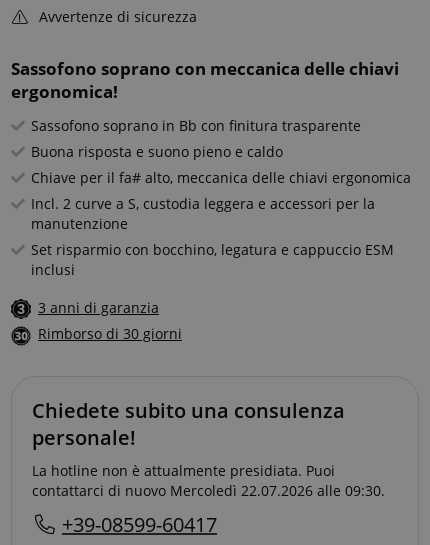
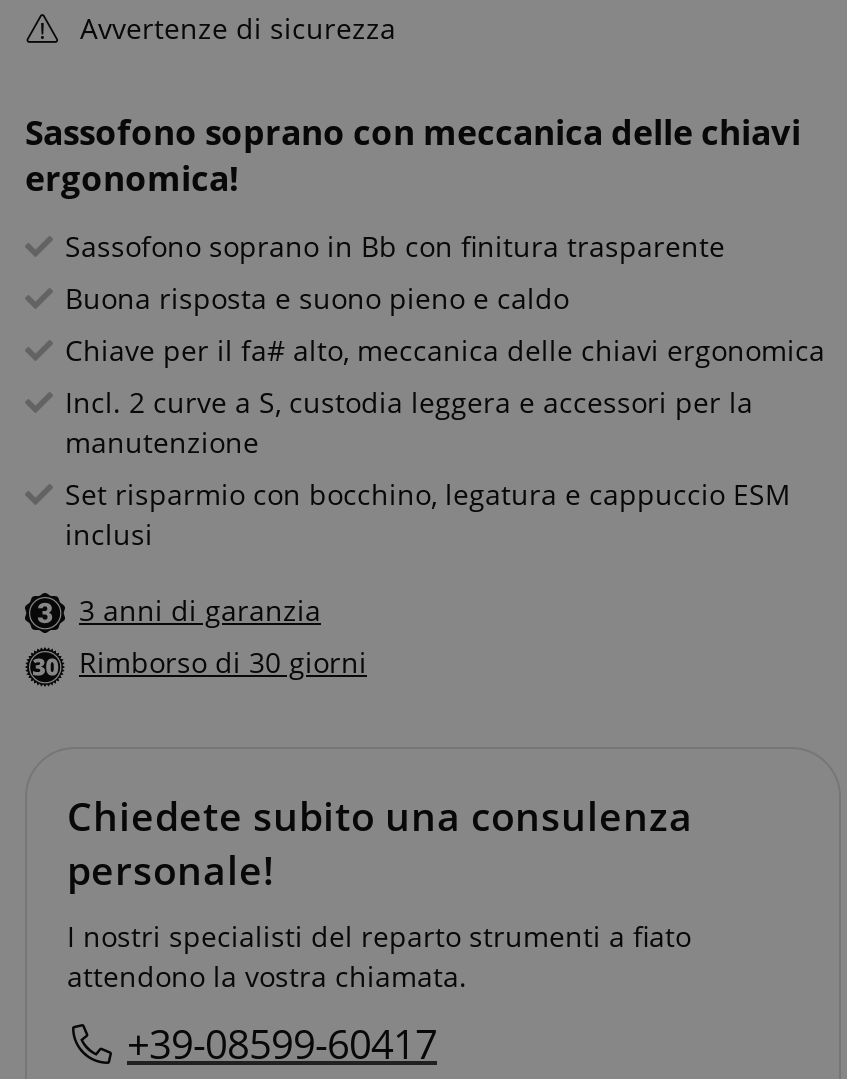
[32,461,385,500] La hotline non è attualmente presidiata. Puoi | contattarci di nuovo Mercoledì 22.07.2026 alle 09:30. -> [67,916,691,994] I nostri specialisti del reparto strumenti a fiato | attendono la vostra chiamata.

